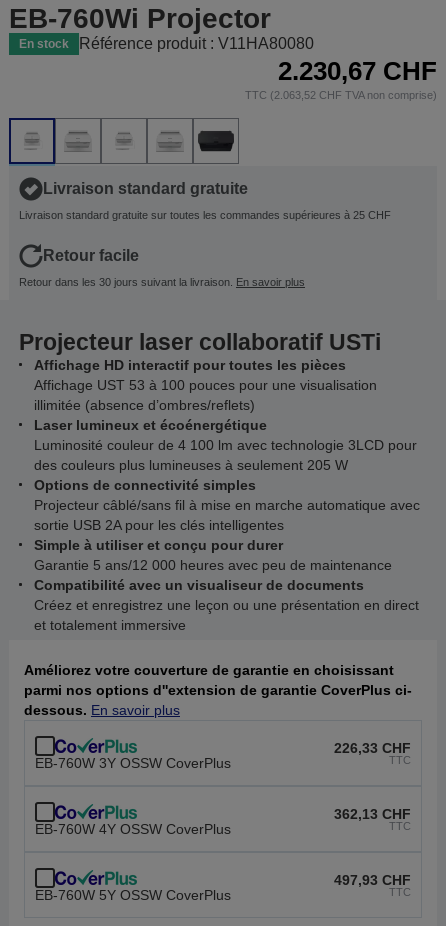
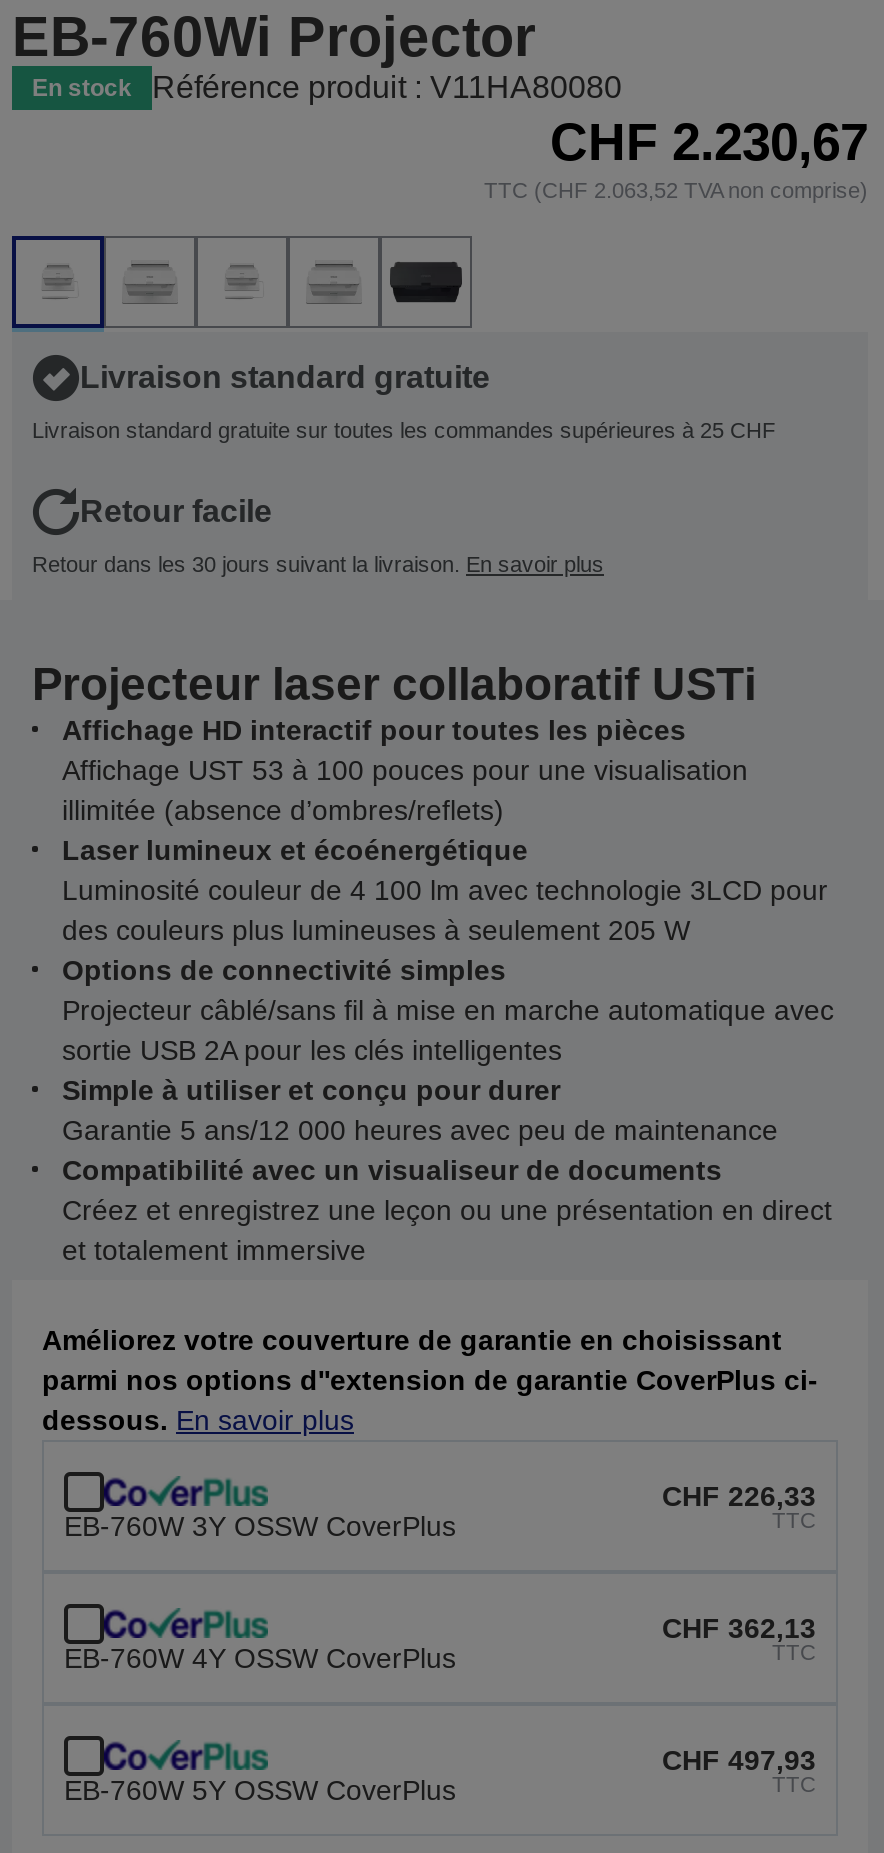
[245,56,437,101] 2.230,67 CHF | TTC (2.063,52 CHF TVA non comprise) -> [484,112,868,202] CHF 2.230,67 | TTC (CHF 2.063,52 TVA non comprise)
[334,740,411,756] 226,33 CHF -> [662,1480,816,1512] CHF 226,33
[334,806,411,822] 362,13 CHF -> [662,1612,816,1644] CHF 362,13
[334,872,411,888] 497,93 CHF -> [662,1744,816,1776] CHF 497,93

